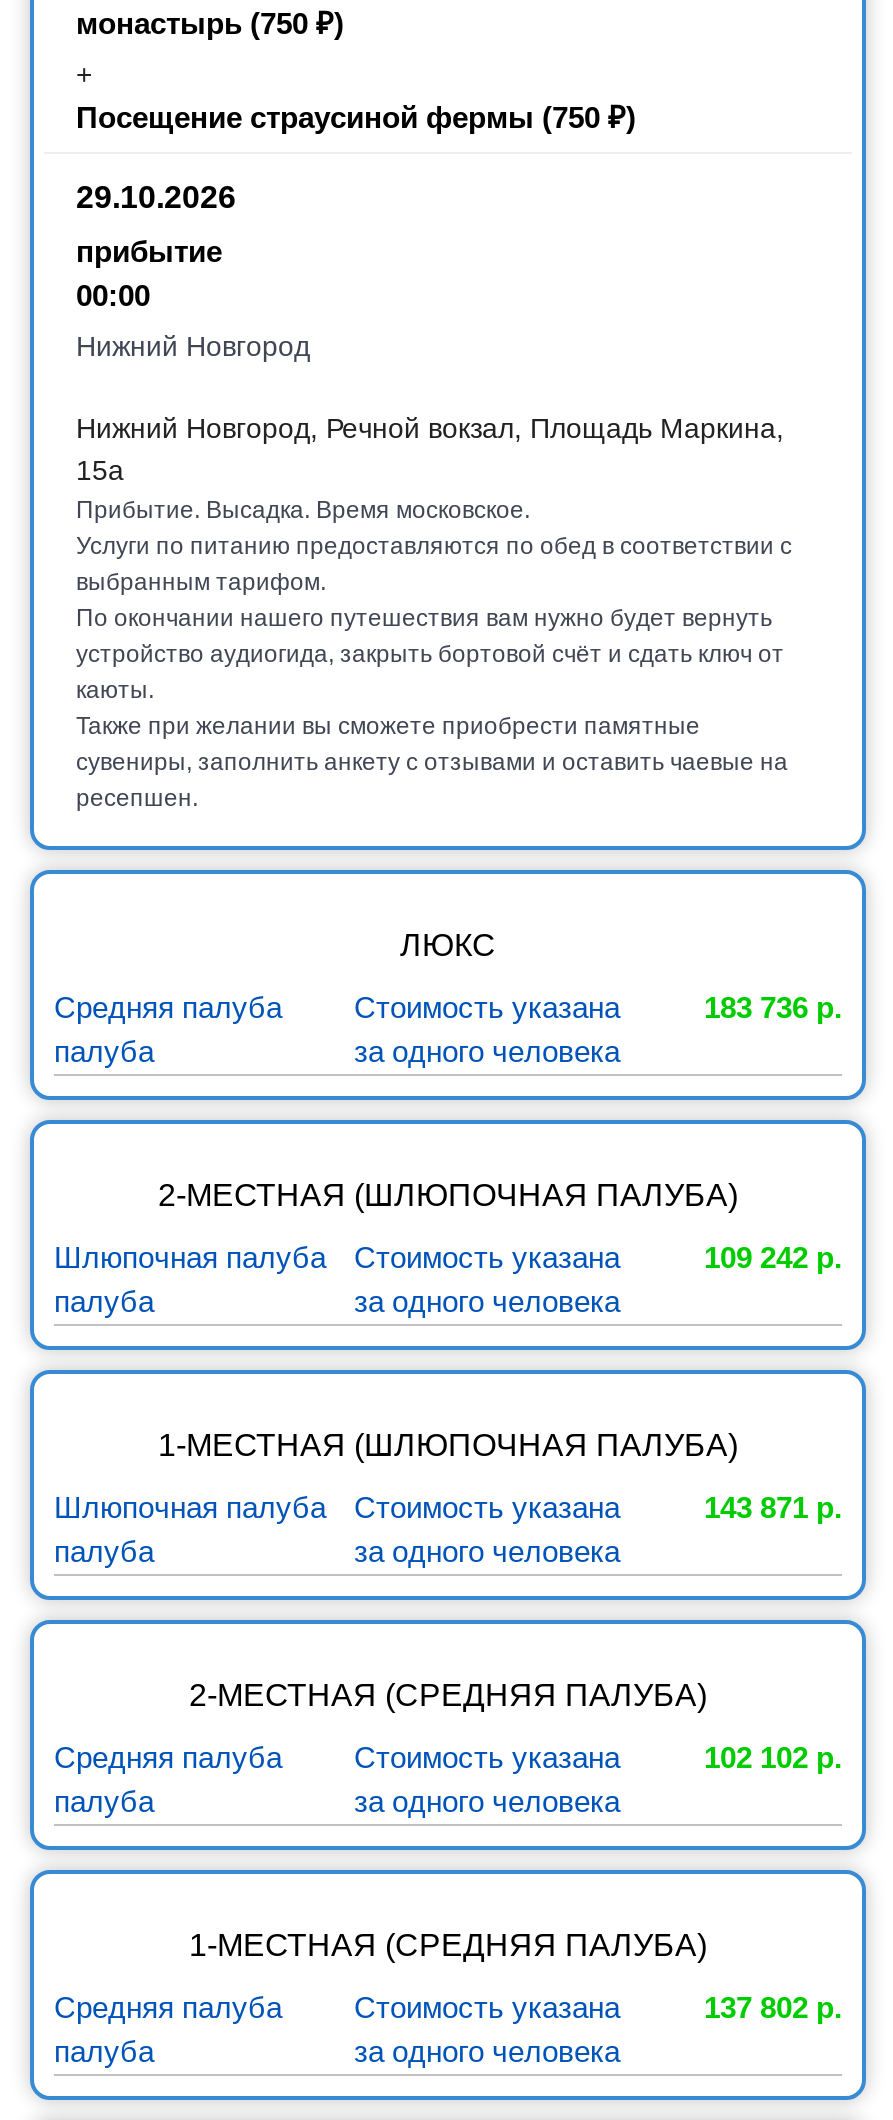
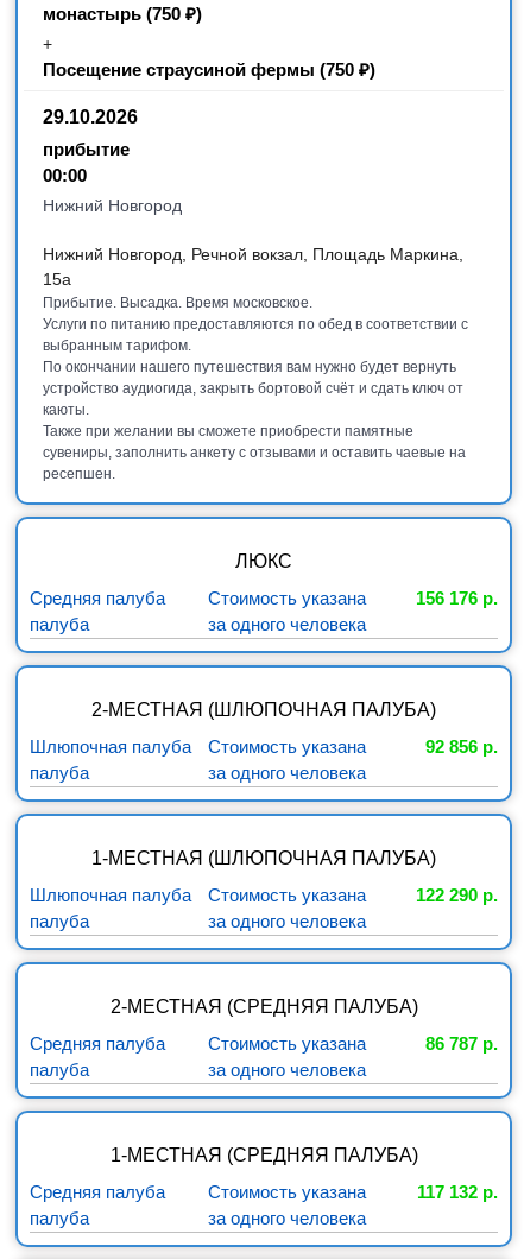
[704,989,842,1023] 183 736 р. -> [416,588,498,608] 156 176 р.
[704,1239,842,1273] 109 242 р. -> [425,736,498,756] 92 856 р.
[704,1489,842,1523] 143 871 р. -> [416,885,498,905] 122 290 р.
[704,1739,842,1773] 102 102 р. -> [425,1033,498,1053] 86 787 р.
[704,1989,842,2023] 137 802 р. -> [417,1181,498,1202] 117 132 р.

